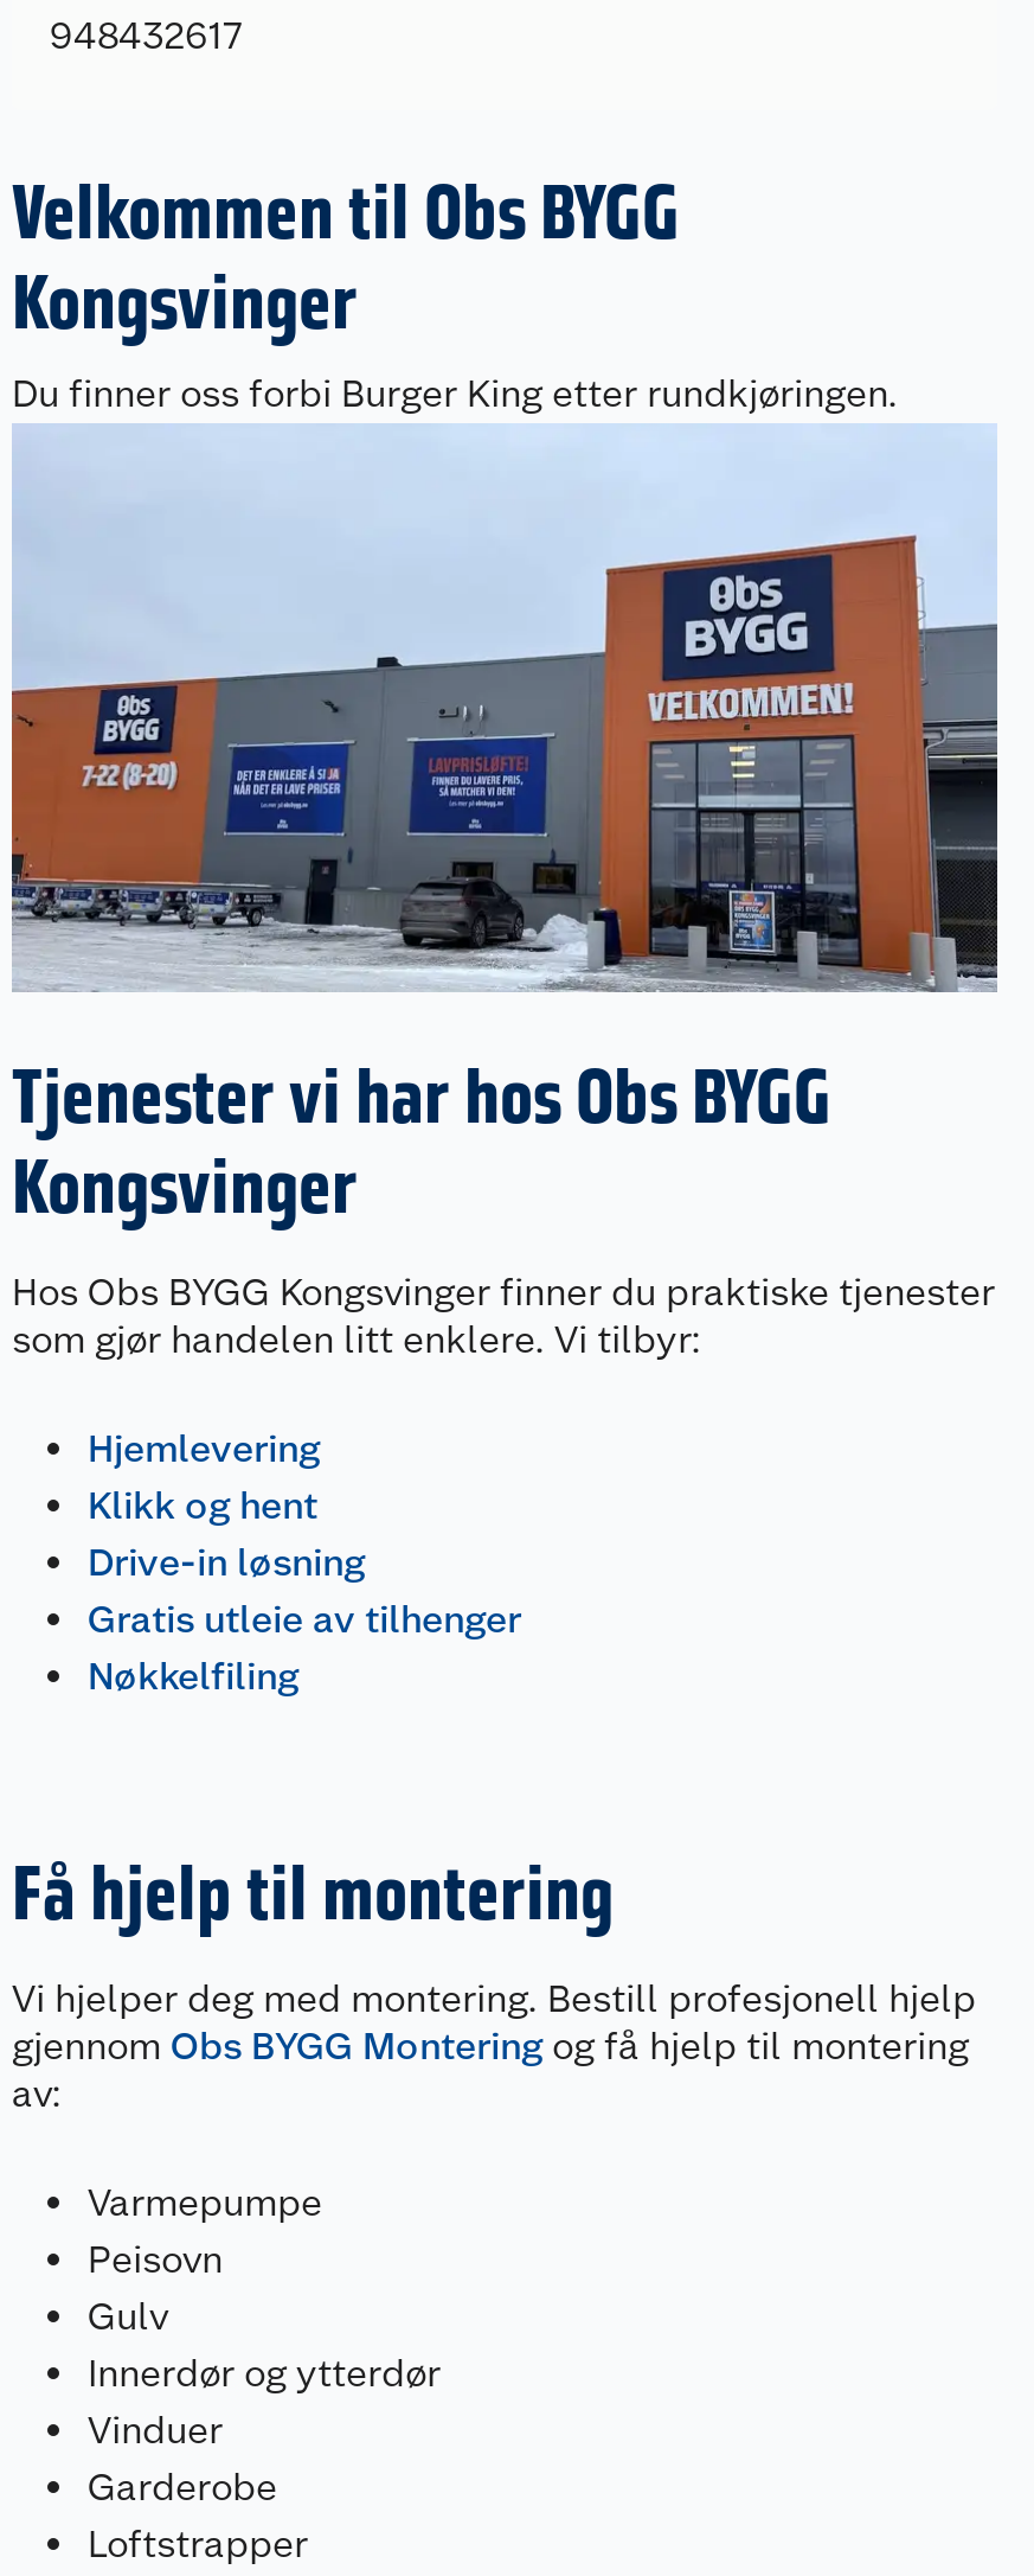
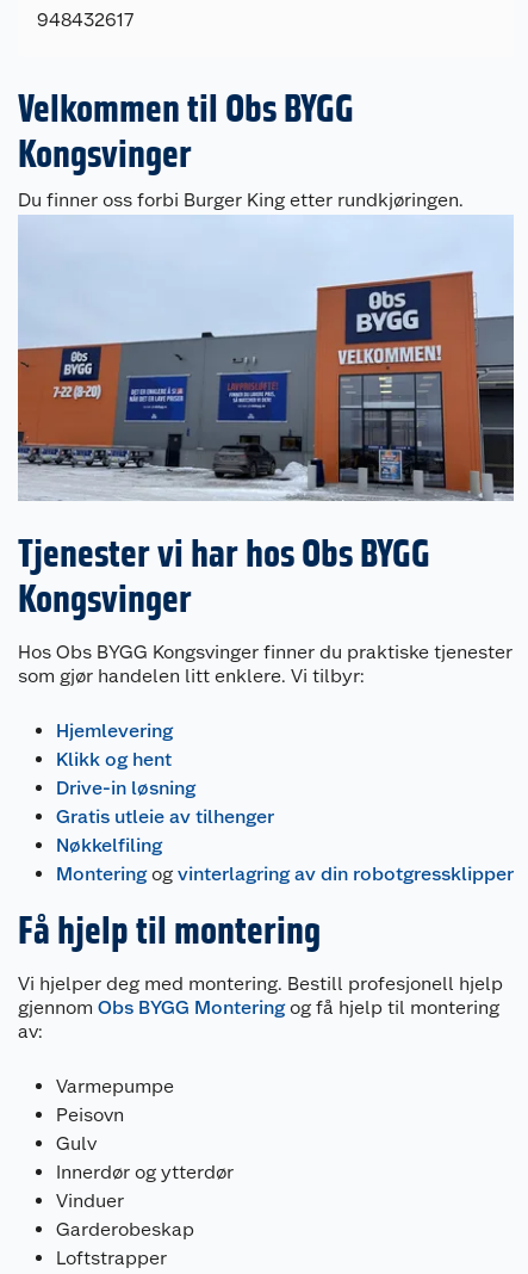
none -> [56,862,514,885] Montering og vinterlagring av din robotgressklipper
[88,2465,277,2510] Garderobe -> [56,1218,194,1240] Garderobeskap

